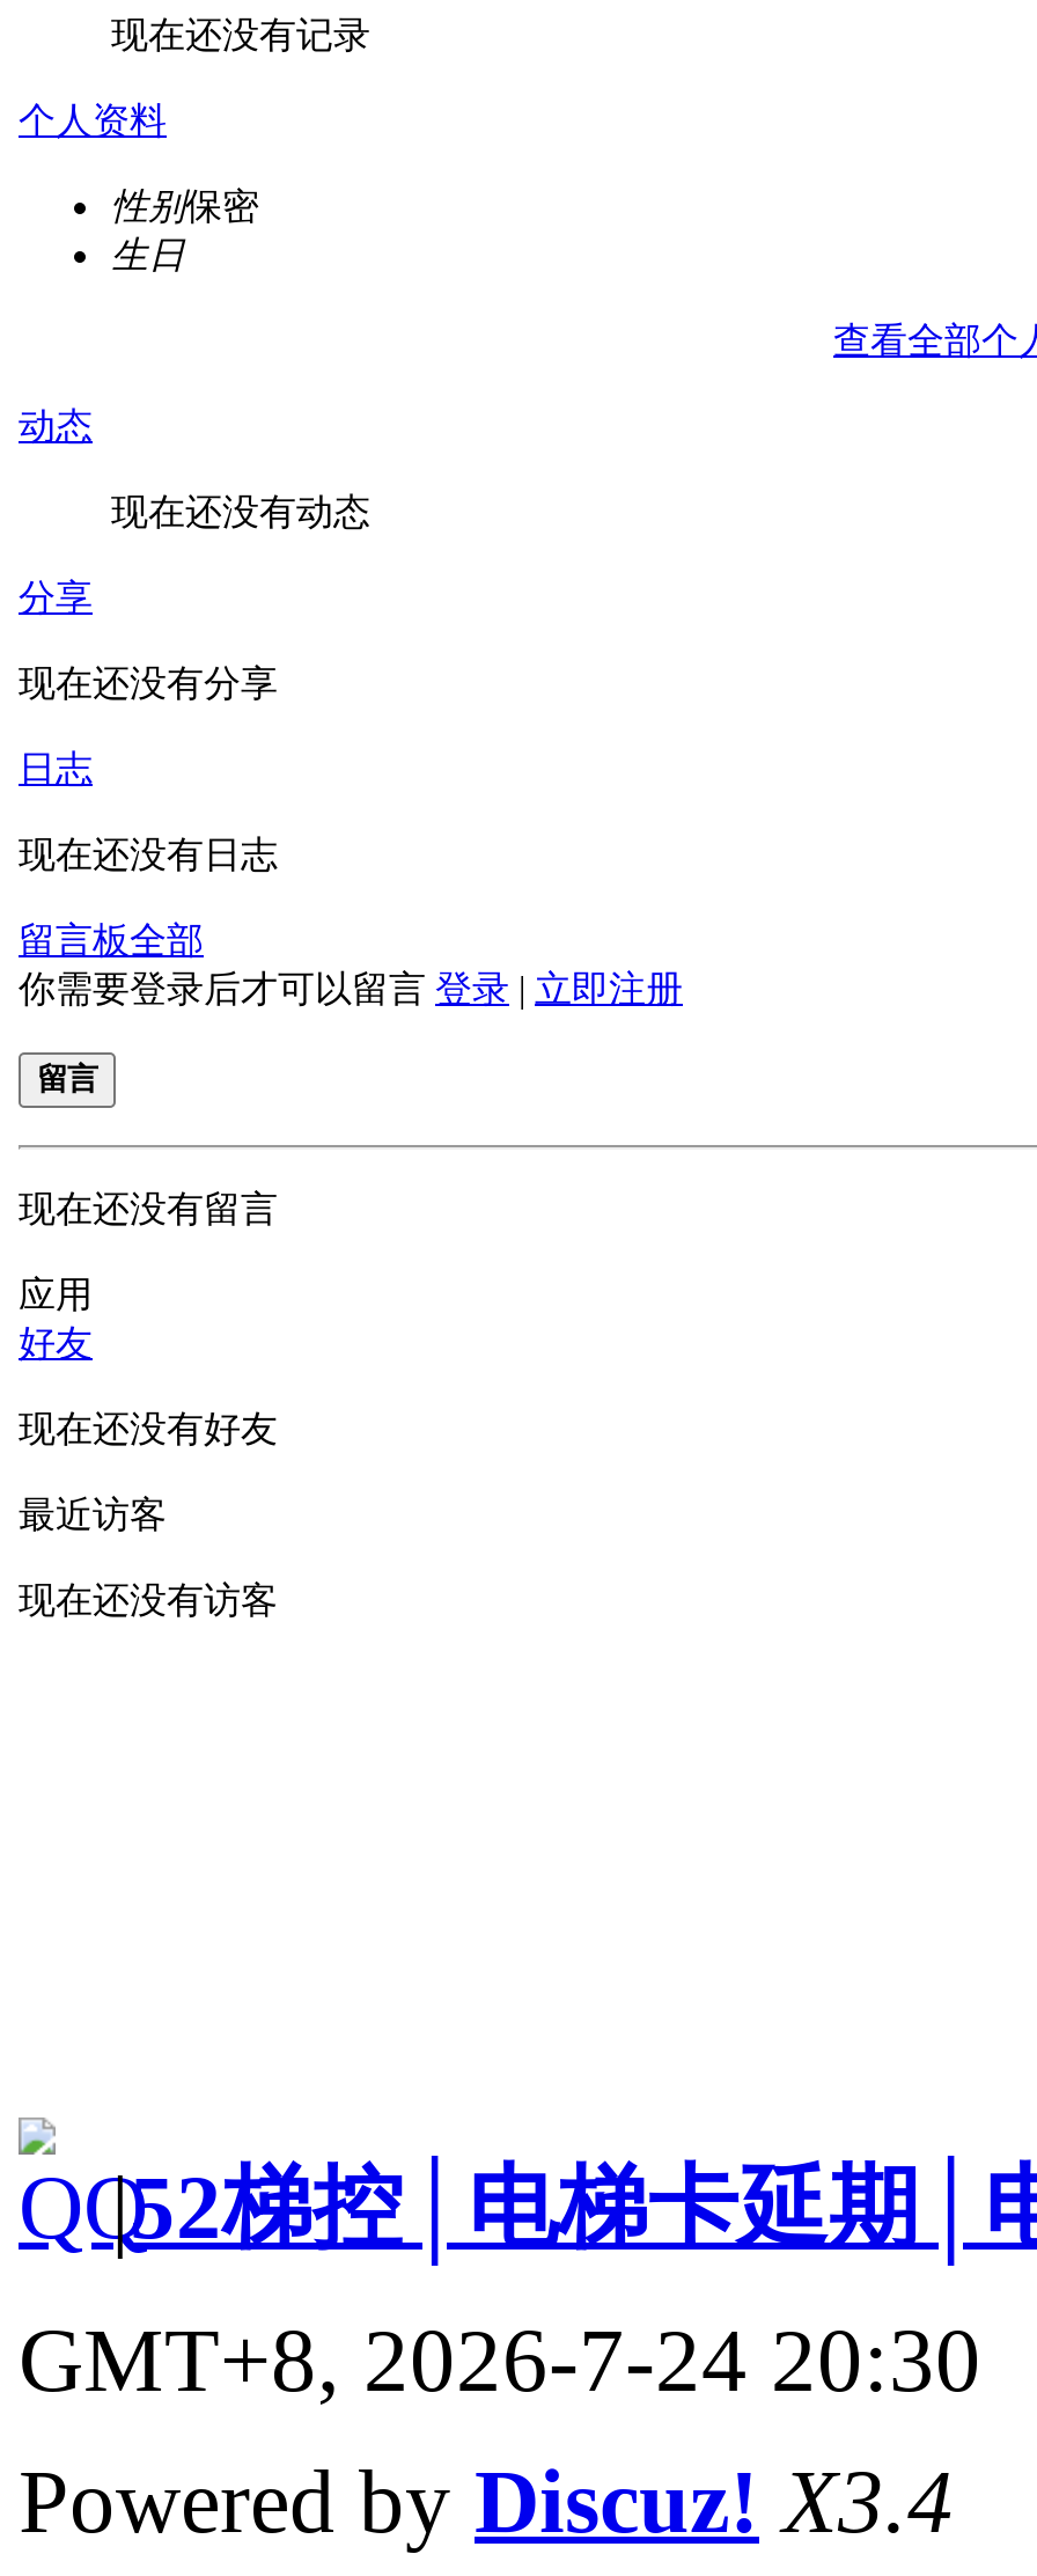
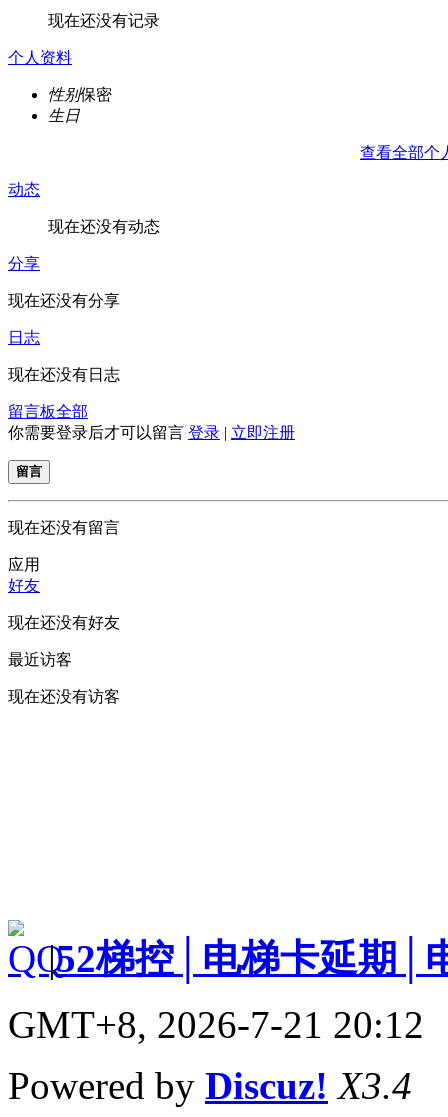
[19,2309,981,2408] GMT+8, 2026-7-24 20:30 -> [8,1003,424,1046] GMT+8, 2026-7-21 20:12

